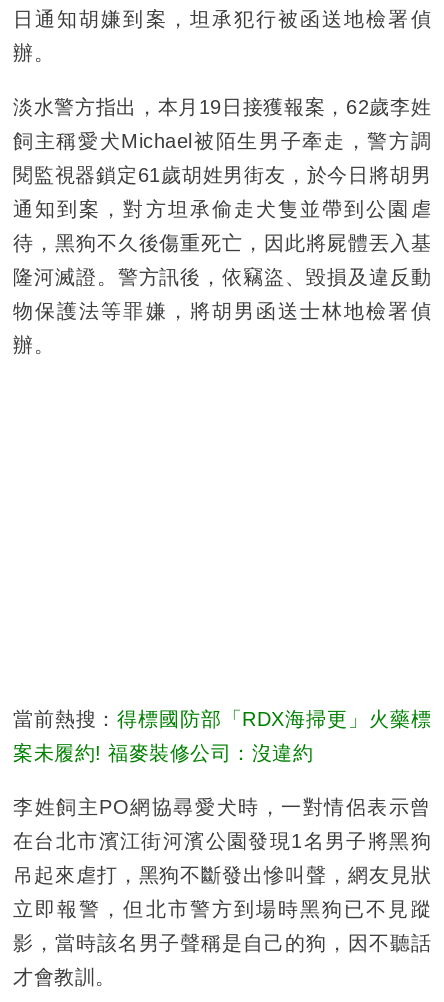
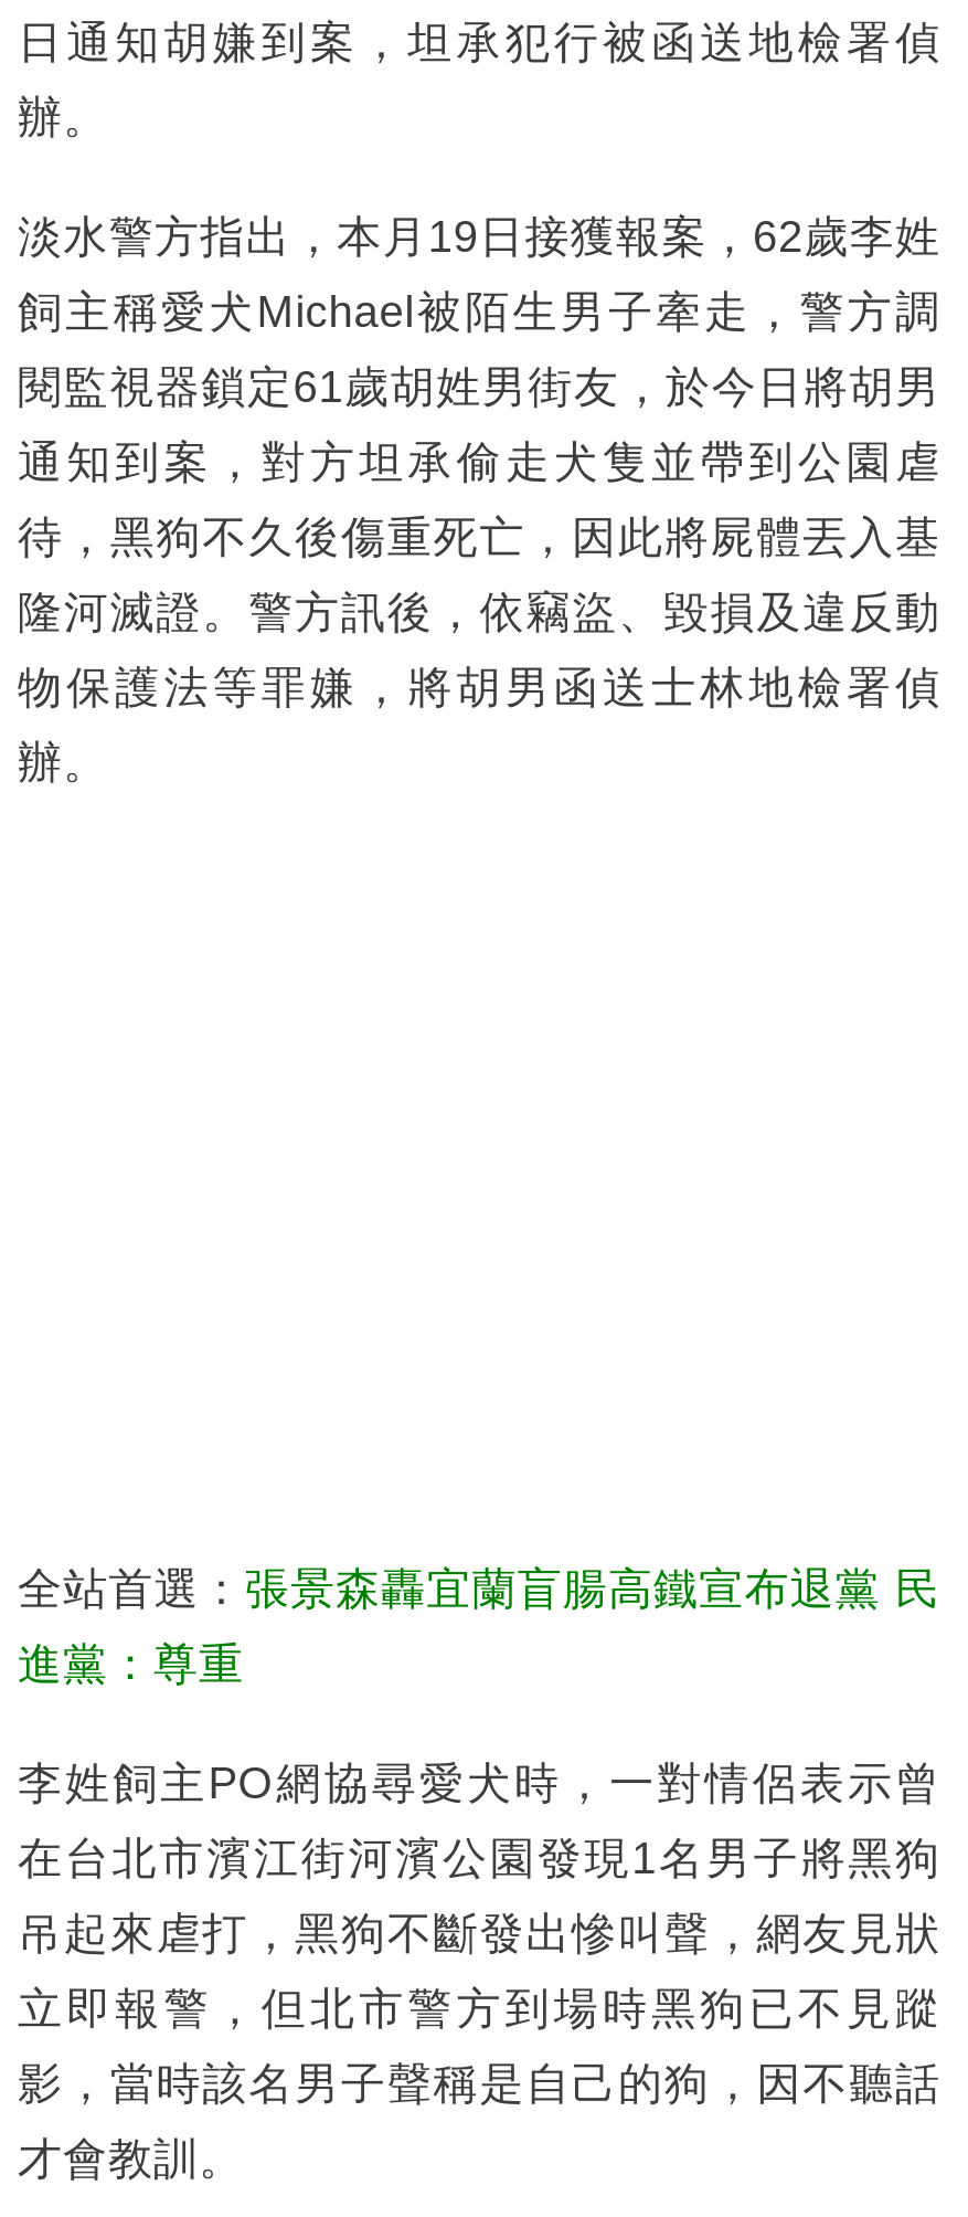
[13,707,431,729] 當前熱搜：得標國防部「RDX海掃更」火藥標 -> [18,1563,940,1612] 全站首選：張景森轟宜蘭盲腸高鐵宣布退黨 民
[13,741,313,763] 案未履約! 福麥裝修公司：沒違約 -> [18,1638,244,1687] 進黨：尊重

